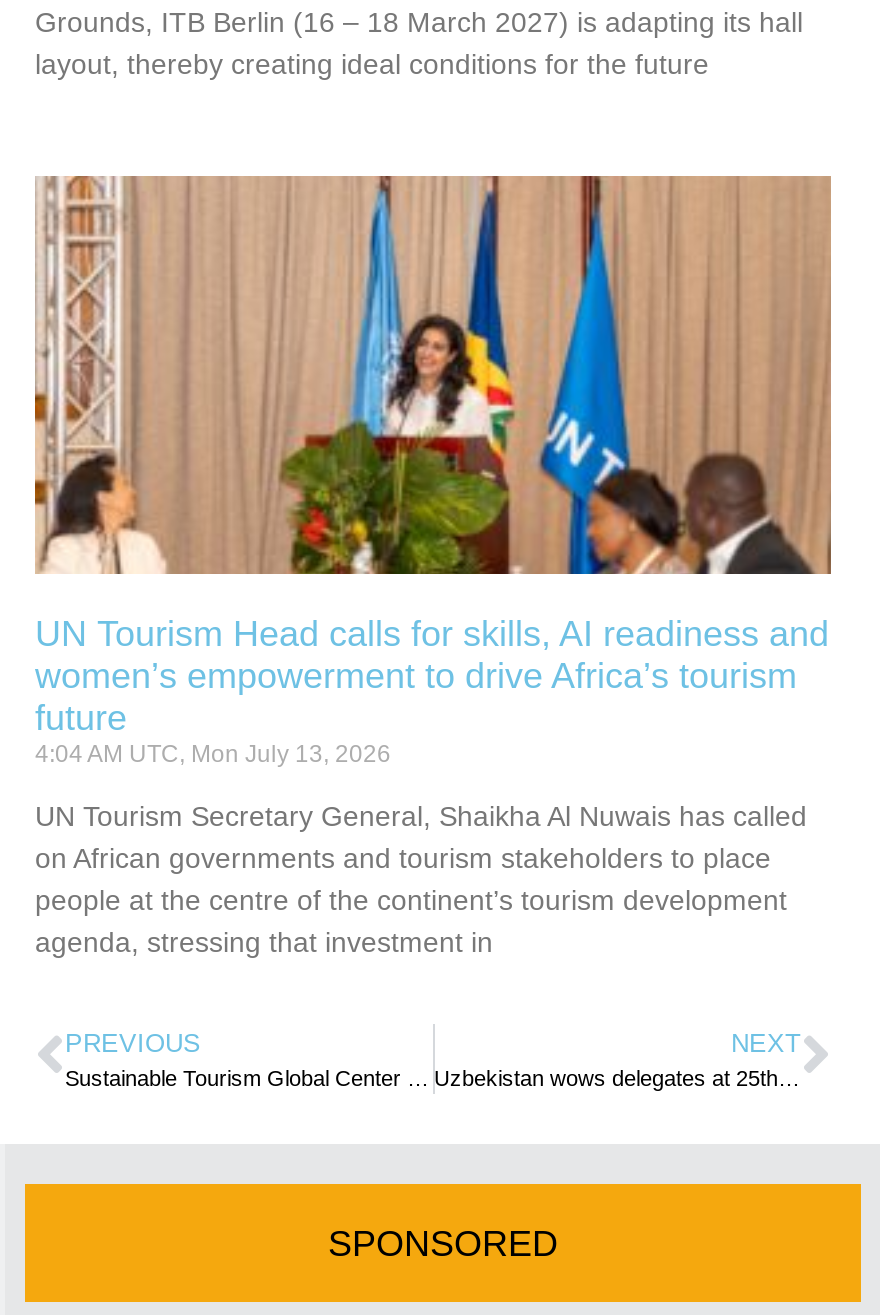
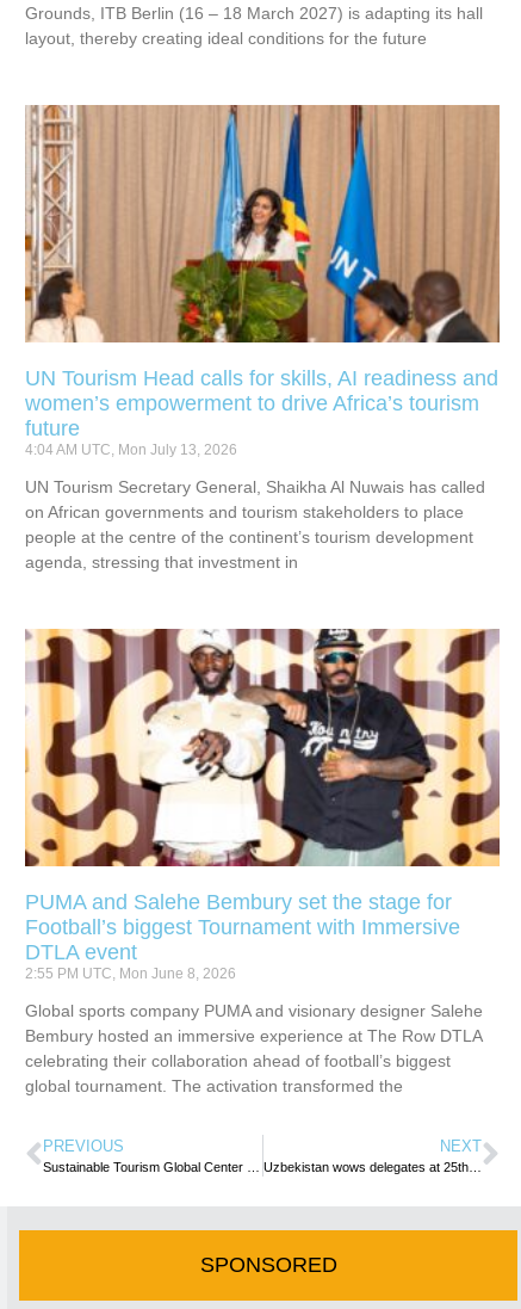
none -> [24,628,500,1095] [image] | PUMA and Salehe Bembury set the stage for | Football’s biggest Tournament with Immersive | DTLA event | 2:55 PM UTC, Mon June 8, 2026 | Global sports company PUMA and visionary designer Salehe | Bembury hosted an immersive experience at The Row DTLA | celebrating their collaboration ahead of football’s biggest | global tournament. The activation transformed the

